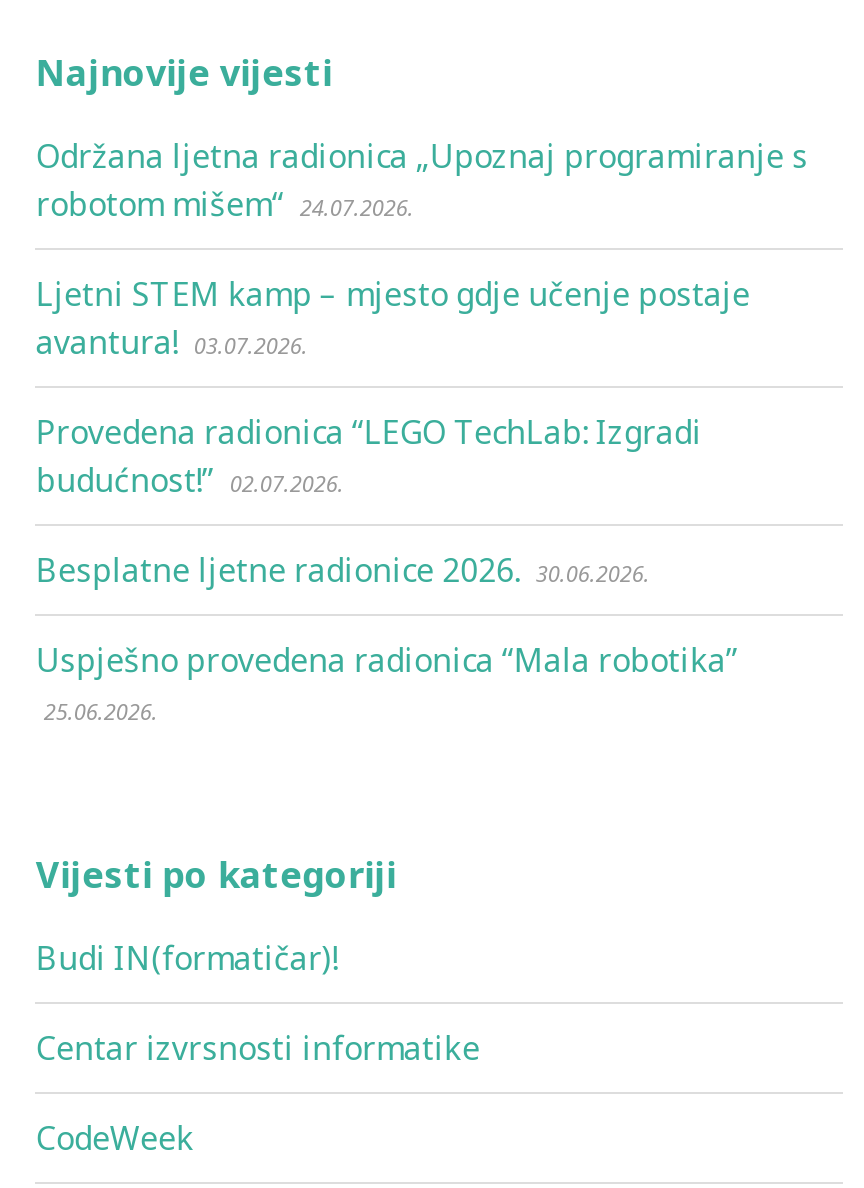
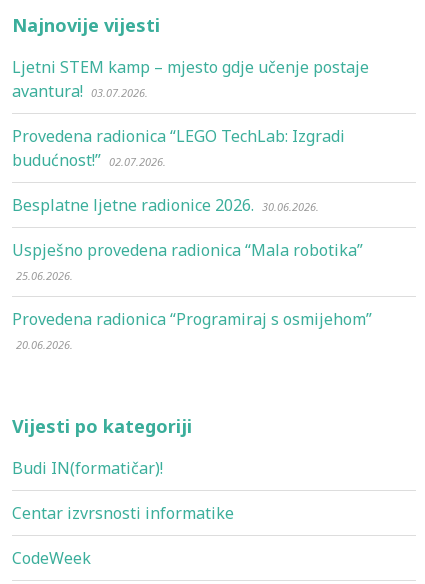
[36,134,808,226] Održana ljetna radionica „Upoznaj programiranje s | robotom mišem“ 24.07.2026. -> none
moved [36,272,750,726] -> [12,56,369,283]: Ljetni STEM kamp – mjesto gdje učenje postaje | avantura! 03.07.2026. | Provedena radionica “LEGO TechLab: Izgradi | budućnost!” 02.07.2026. | Besplatne ljetne radionice 2026. 30.06.2026. | Uspješno provedena radionica “Mala robotika” | 25.06.2026.
none -> [12,308,372,352] Provedena radionica “Programiraj s osmijehom” | 20.06.2026.

